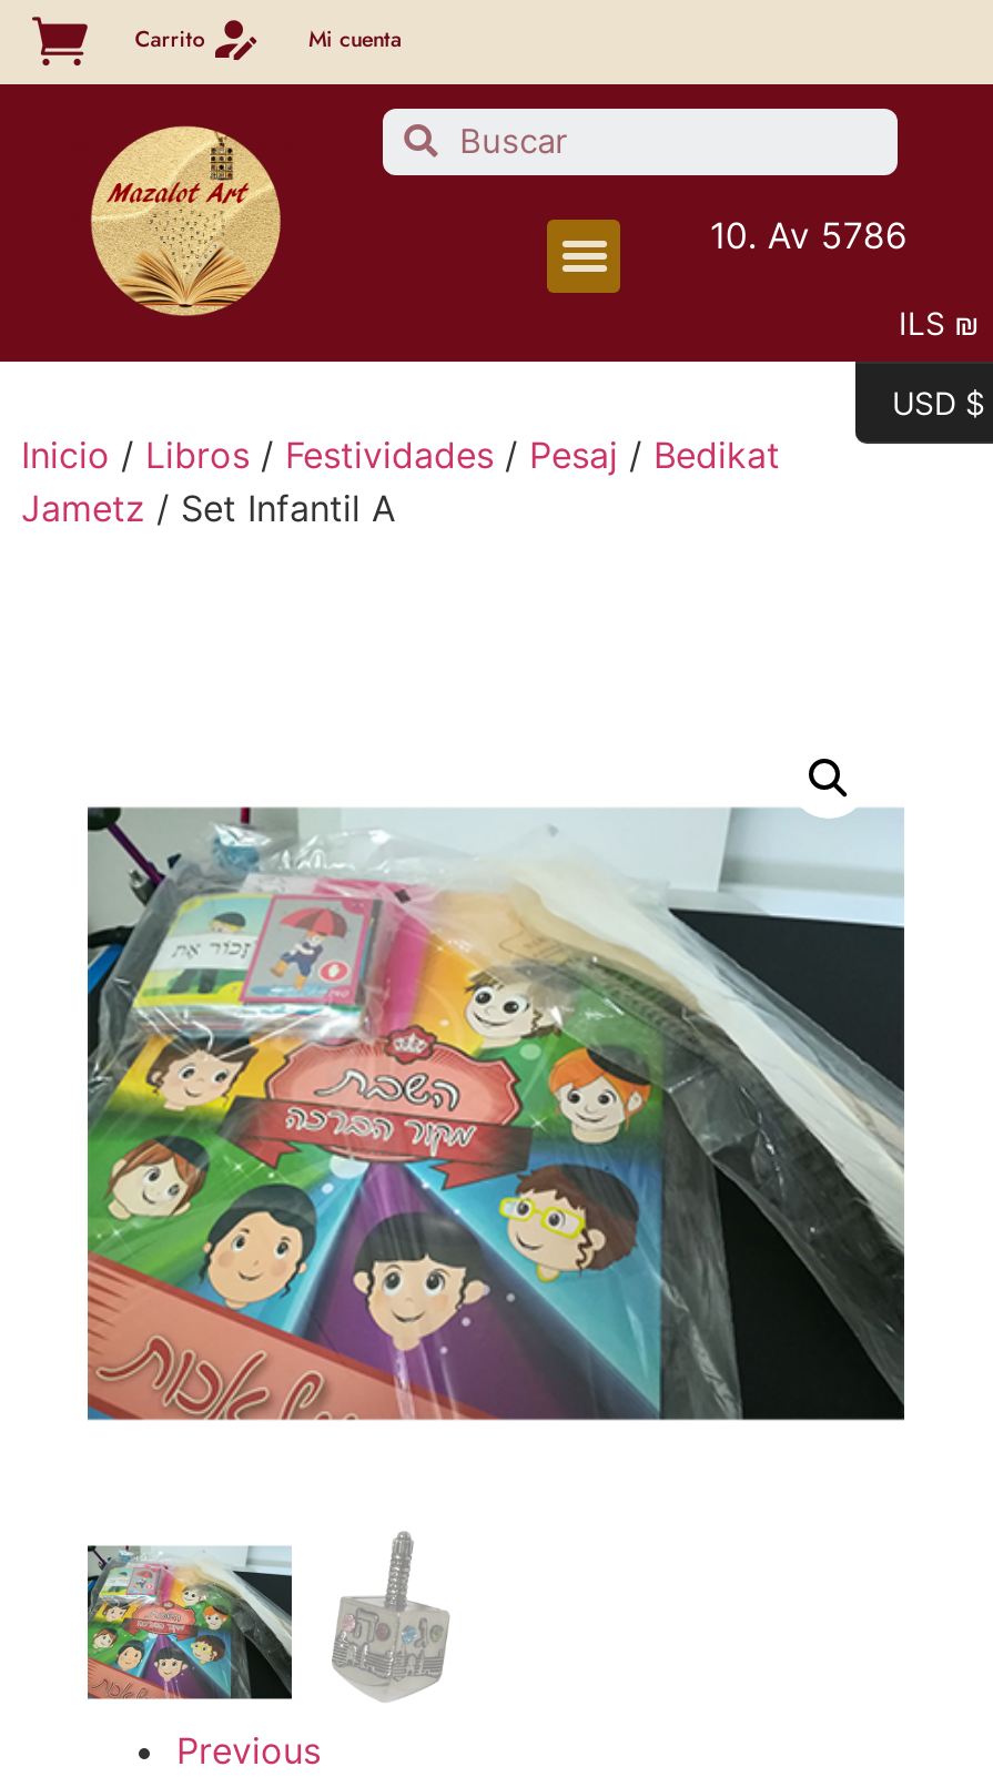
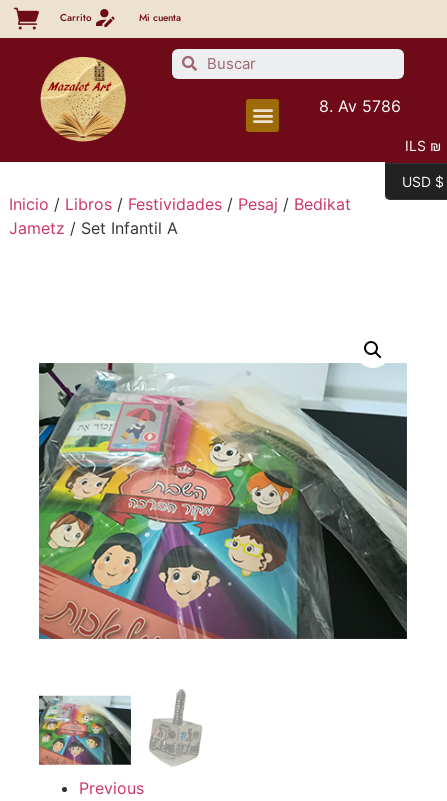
[710,212,907,256] 10. Av 5786 -> [319,95,401,115] 8. Av 5786

